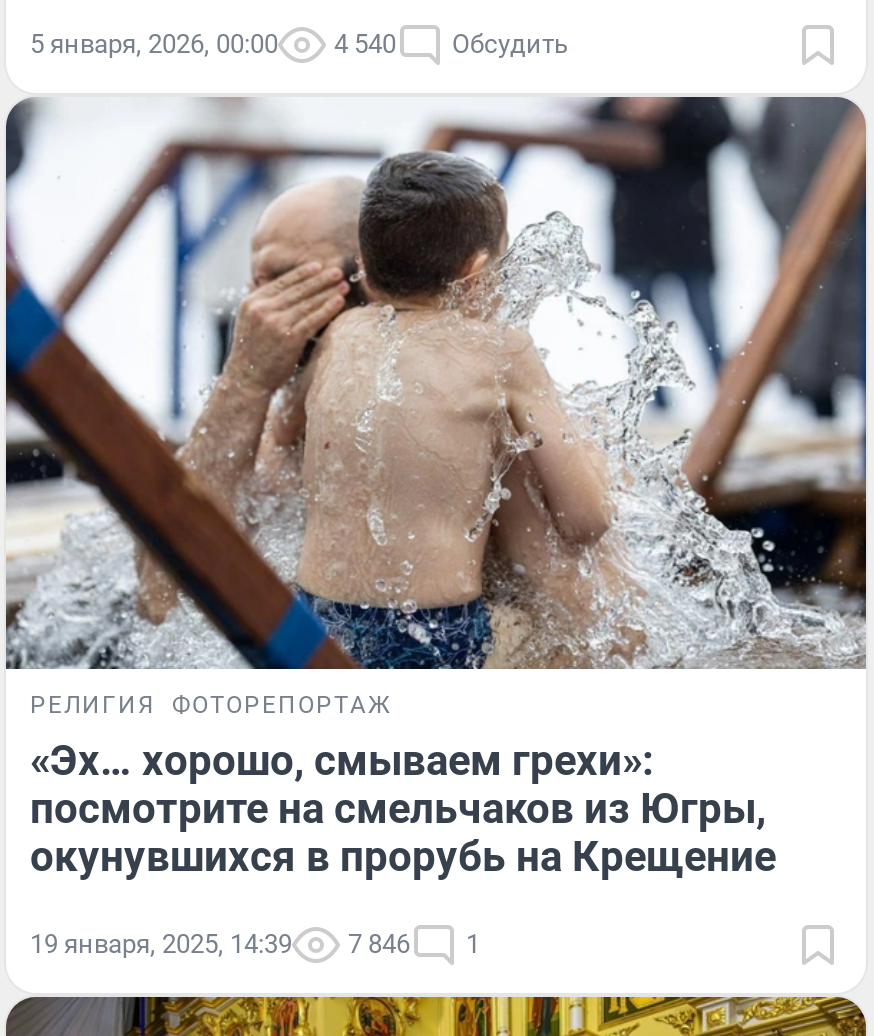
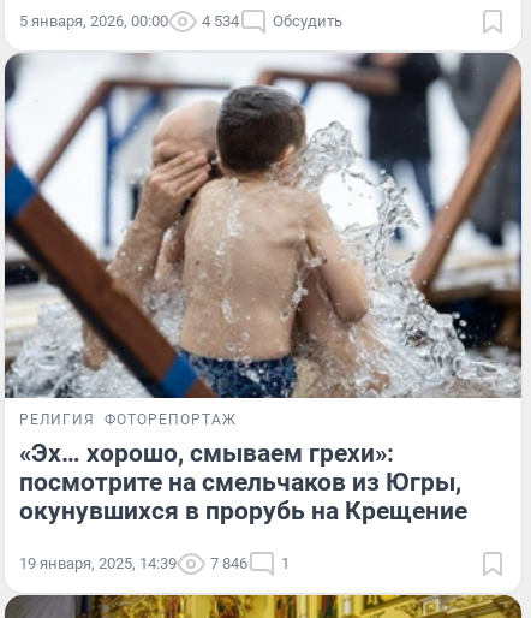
[30,28,568,58] 5 января, 2026, 00:00 4 540 Обсудить -> [19,12,342,30] 5 января, 2026, 00:00 4 534 Обсудить

